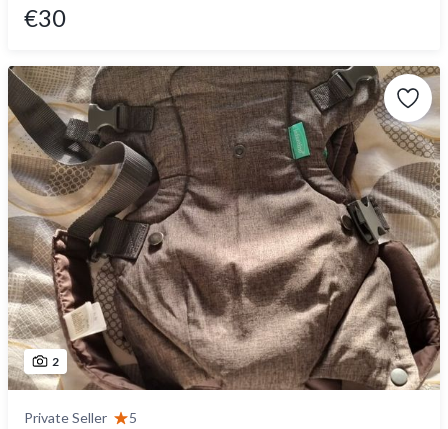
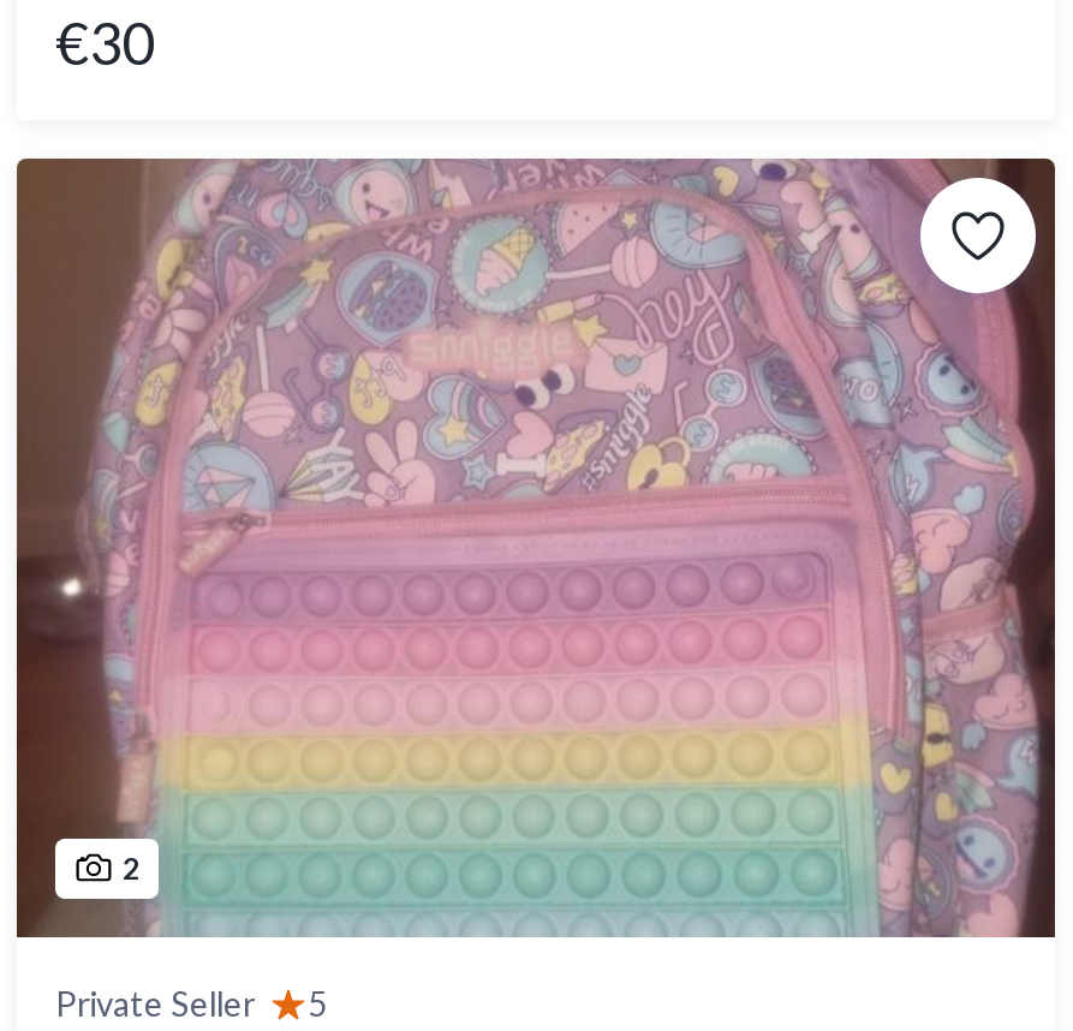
[8,65,441,391] [image] -> [14,156,1057,940] [image]

